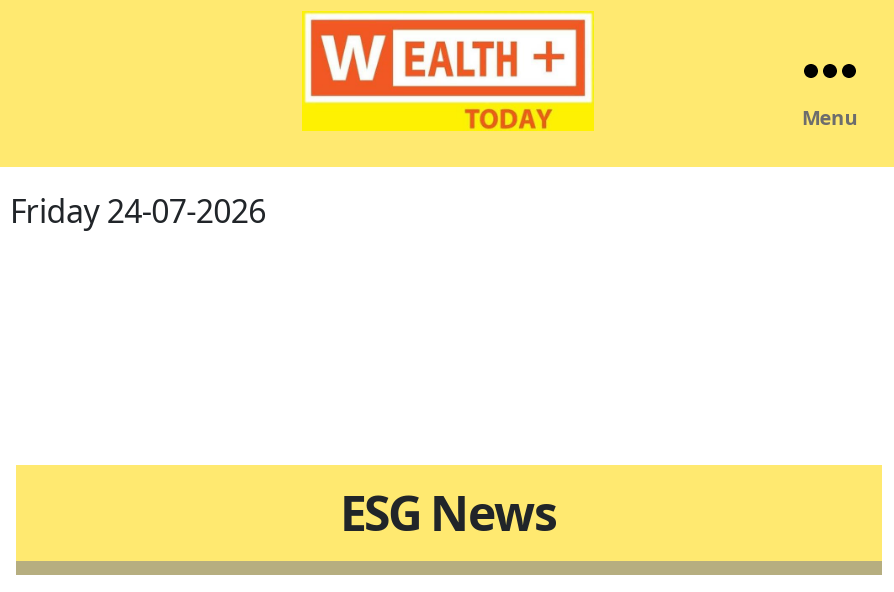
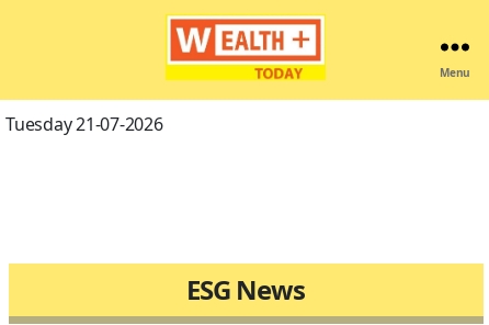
[10,189,266,233] Friday 24-07-2026 -> [5,112,163,136] Tuesday 21-07-2026

